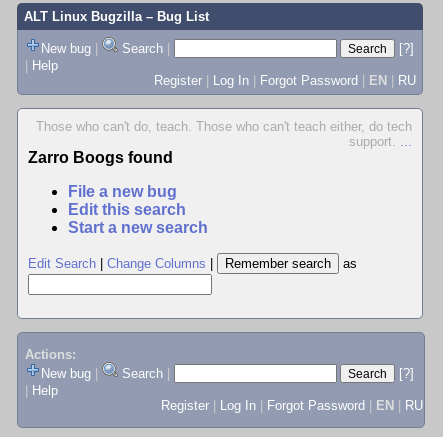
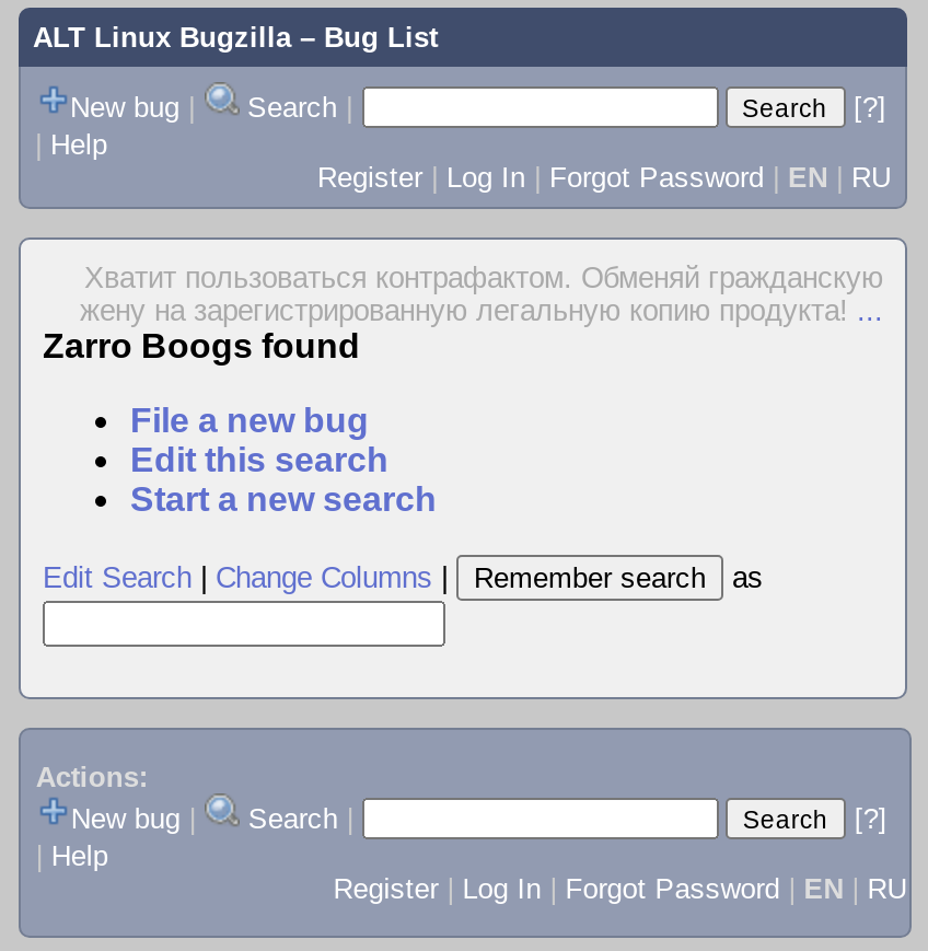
[36,119,412,149] Those who can't do, teach. Those who can't teach either, do tech | support.... -> [80,262,883,327] Хватит пользоваться контрафактом. Обменяй гражданскую | жену на зарегистрированную легальную копию продукта!...

